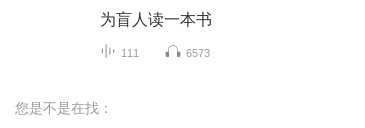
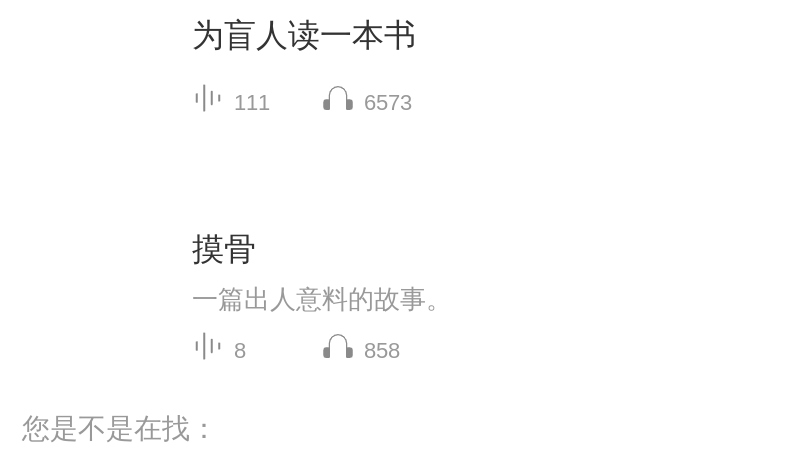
none -> [192,232,452,362] 摸骨 | 一篇出人意料的故事。 | 8 | 858

